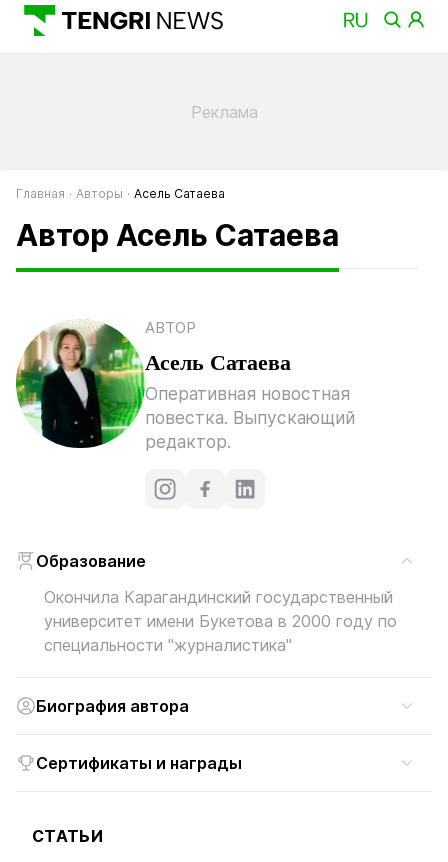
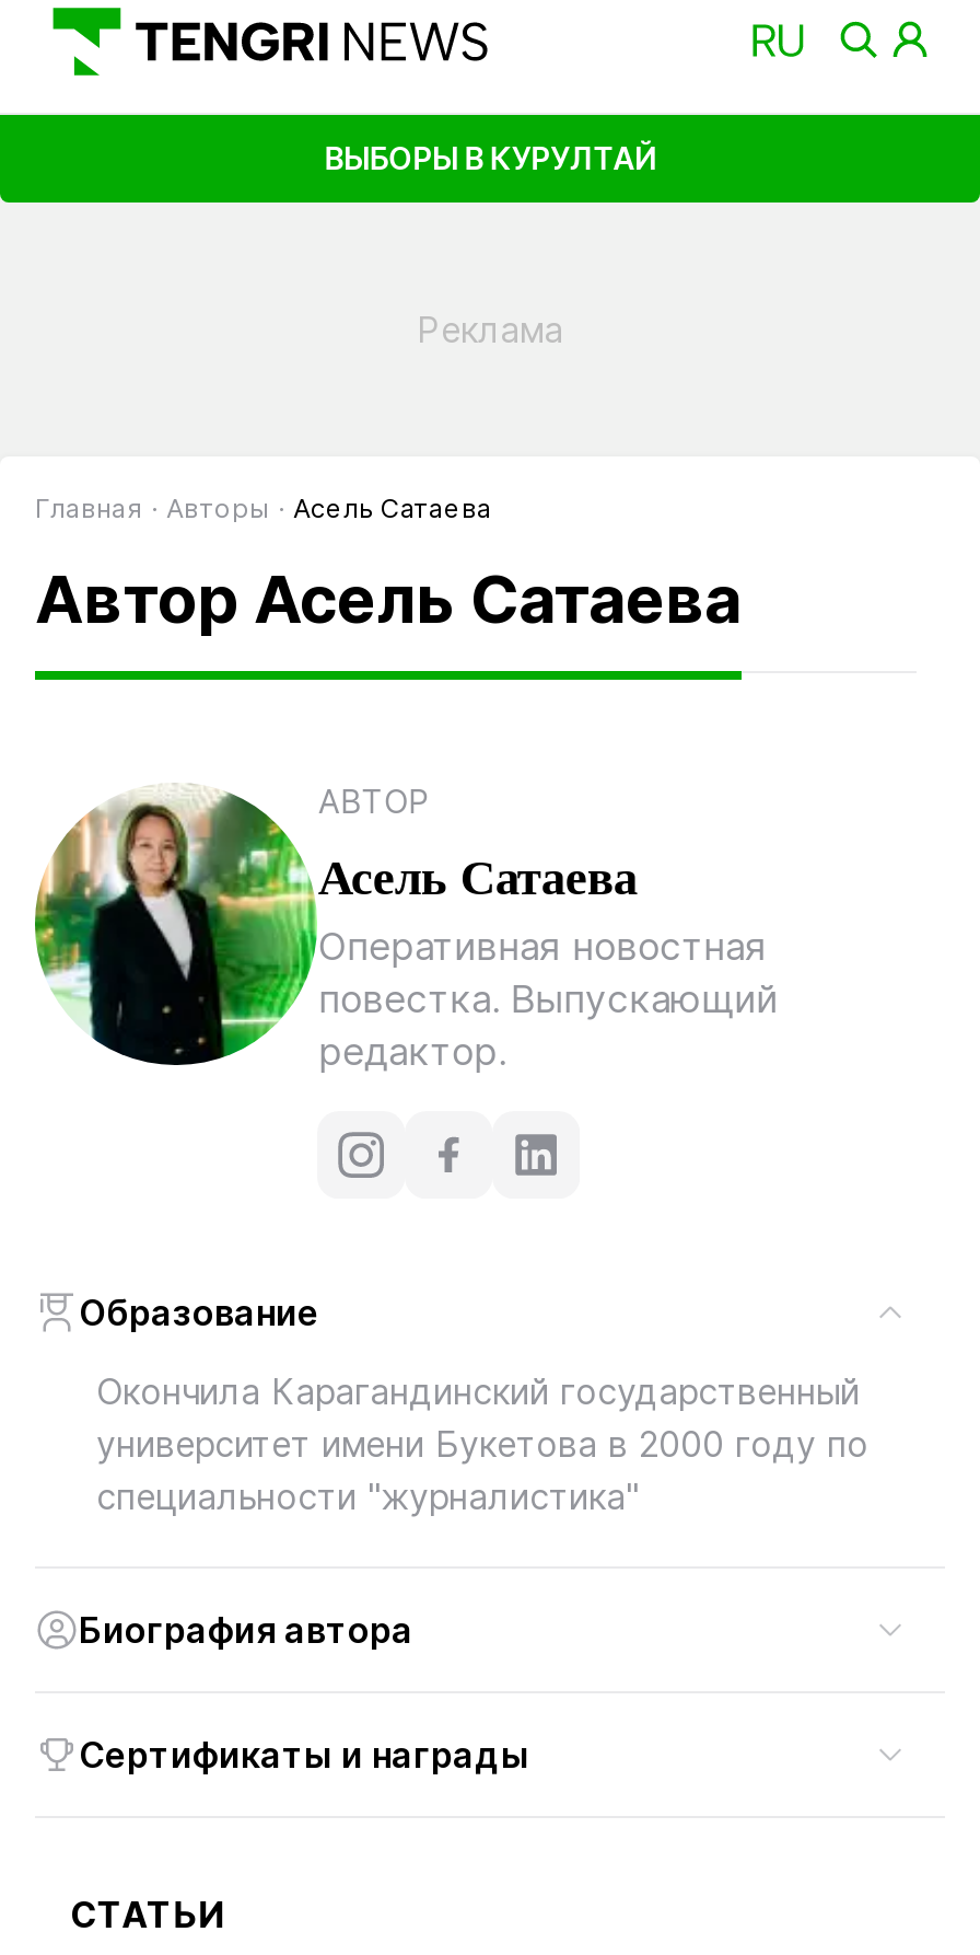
none -> [324,138,656,176] ВЫБОРЫ В КУРУЛТАЙ

